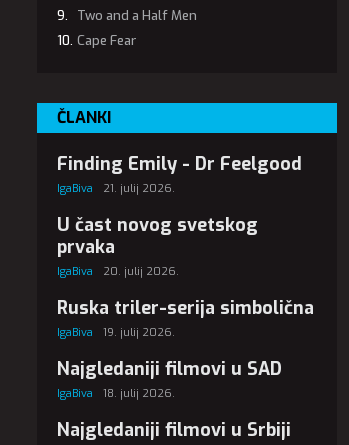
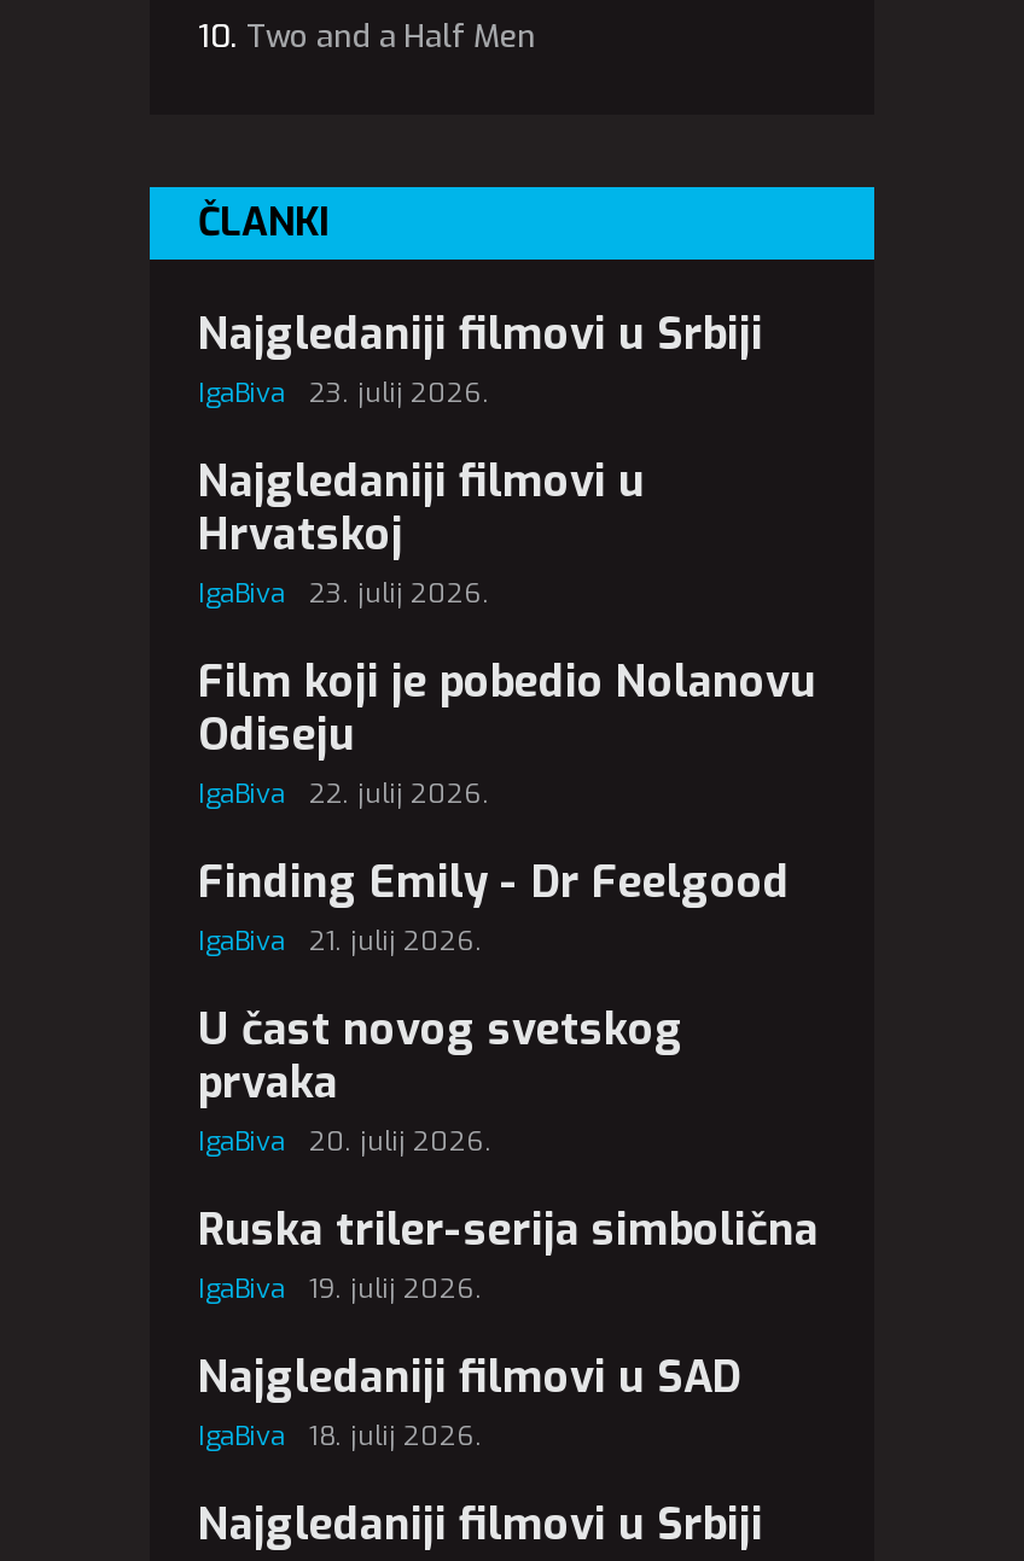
[77,32,136,49] Cape Fear -> none
moved [57,107,111,128] -> [198,196,328,247]: ČLANKI
none -> [198,304,816,812] Najgledaniji filmovi u Srbiji | IgaBiva | 23. julij 2026. | Najgledaniji filmovi u | Hrvatskoj | IgaBiva | 23. julij 2026. | Film koji je pobedio Nolanovu | Odiseju | IgaBiva | 22. julij 2026.

